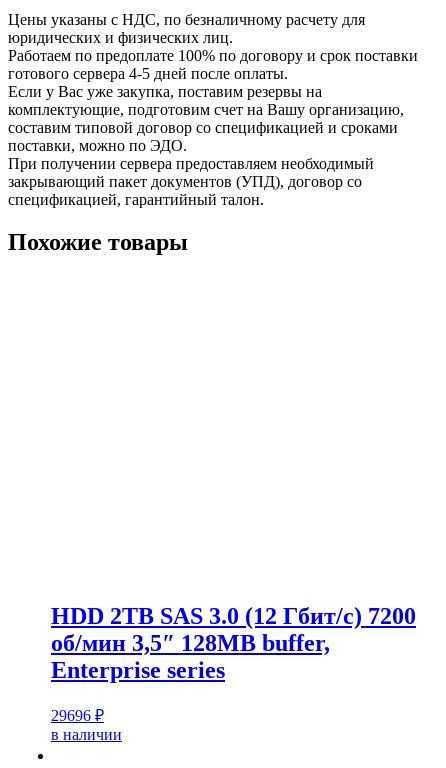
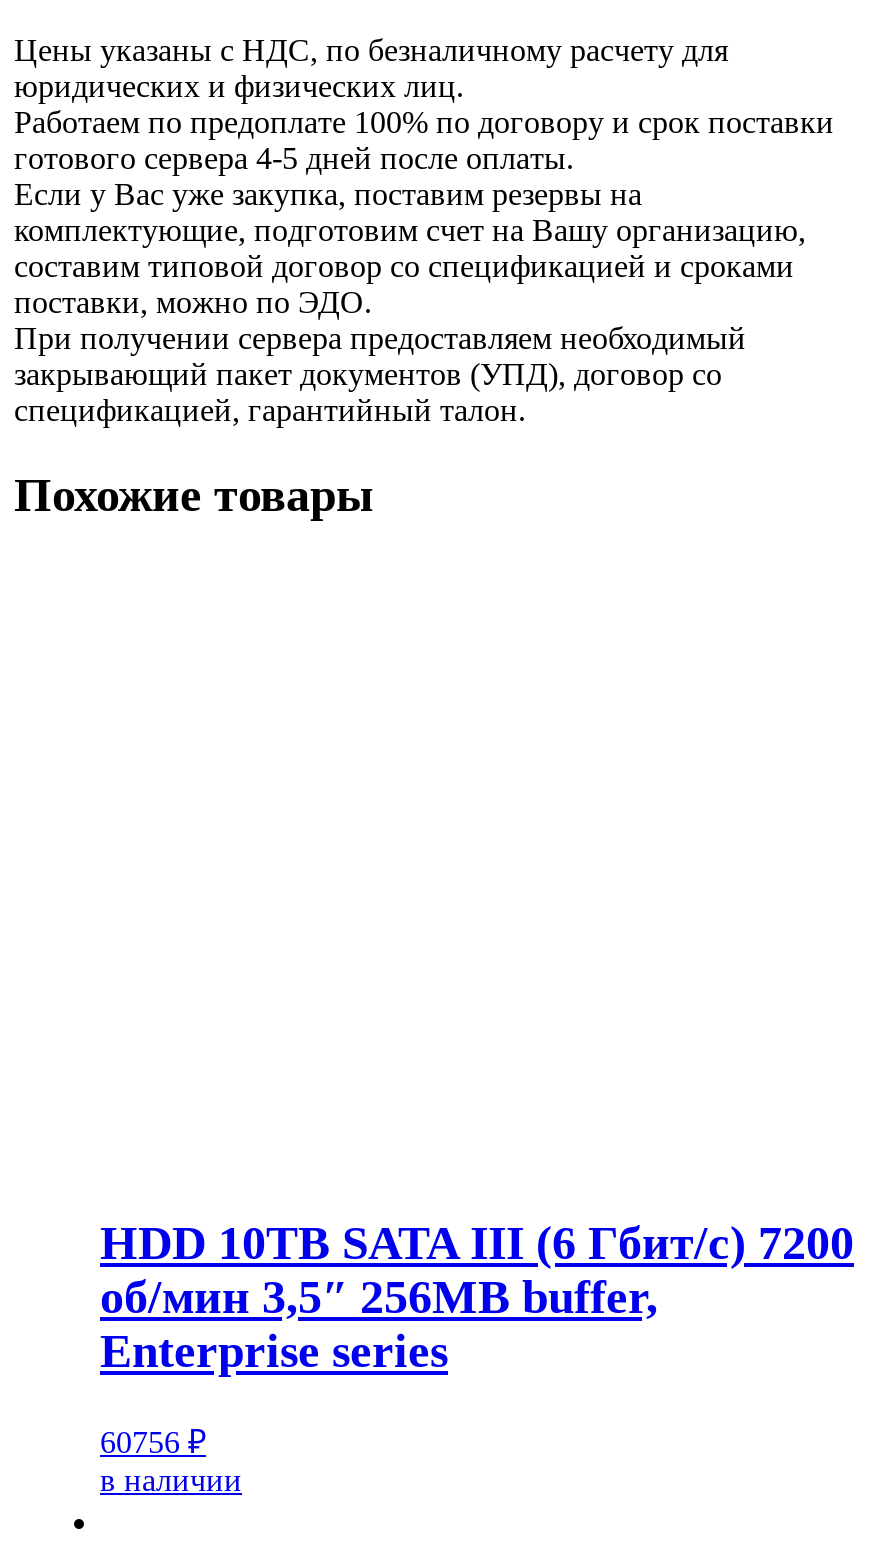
[51,603,416,629] HDD 2TB SAS 3.0 (12 Гбит/с) 7200 -> [100,1216,854,1268] HDD 10TB SATA III (6 Гбит/с) 7200
[51,630,330,656] об/мин 3,5″ 128MB buffer, -> [100,1270,658,1322] об/мин 3,5″ 256MB buffer,
[51,707,104,724] 29696 ₽ -> [100,1424,206,1458] 60756 ₽

